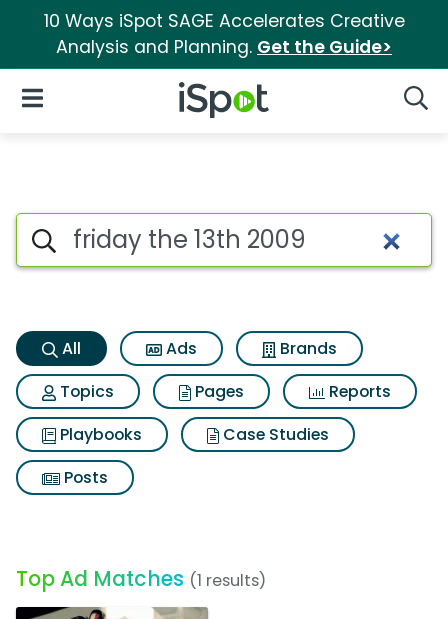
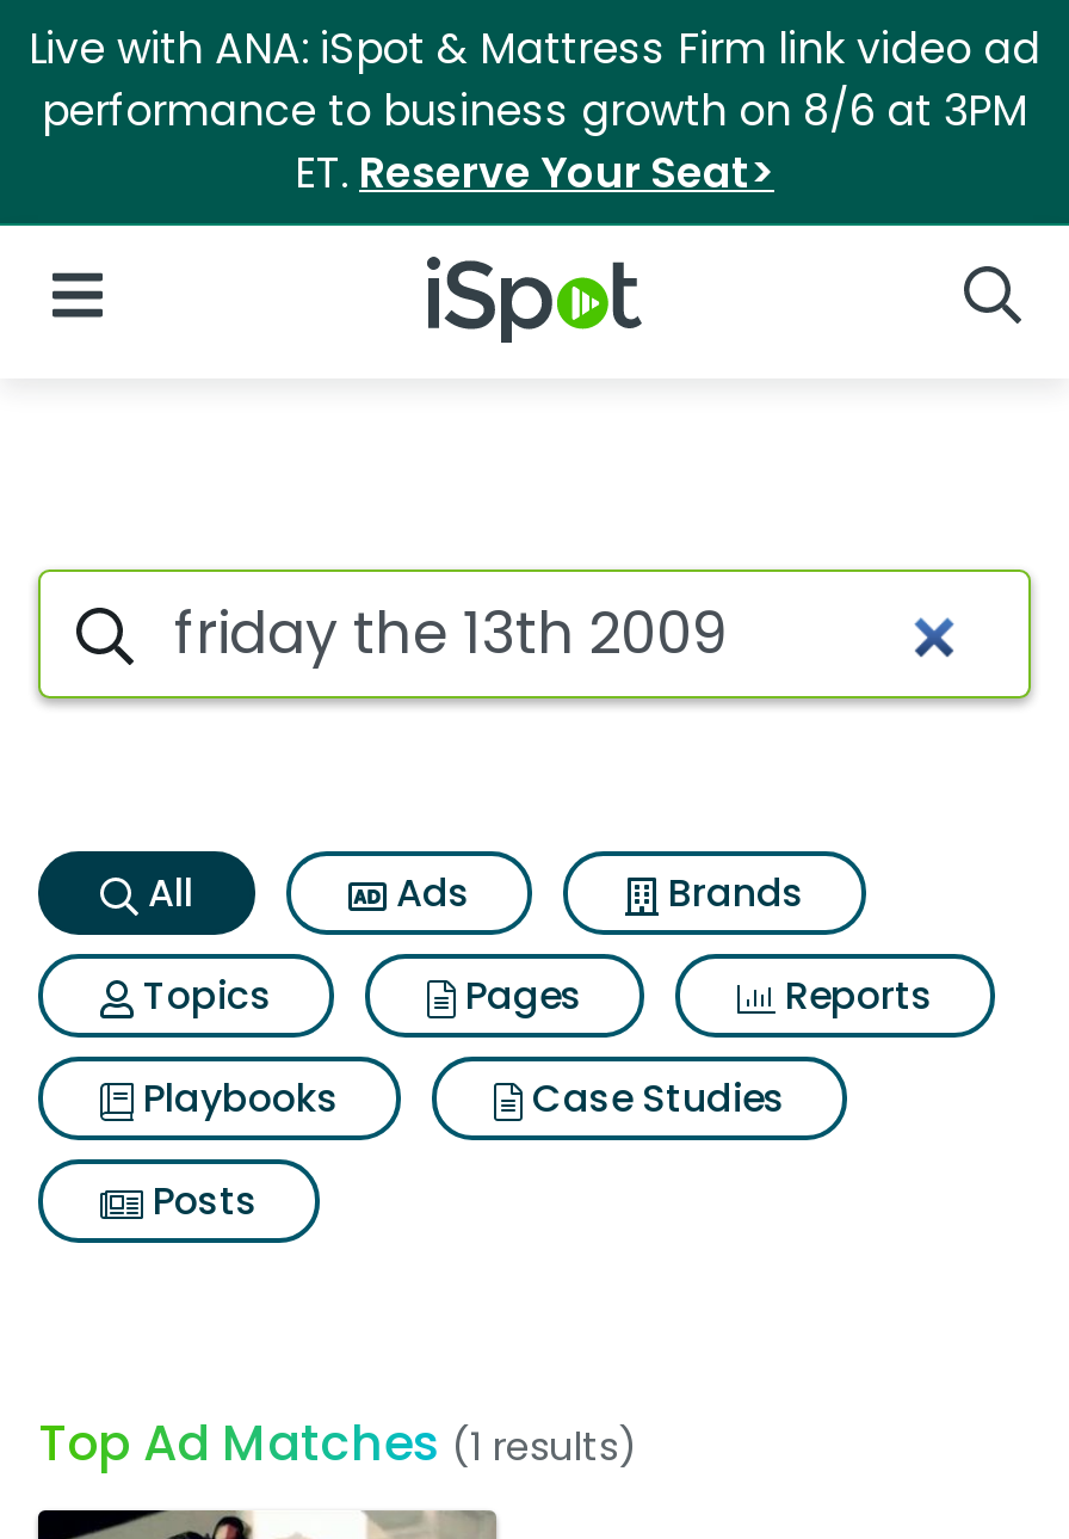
[43,9,404,59] 10 Ways iSpot SAGE Accelerates Creative | Analysis and Planning. Get the Guide> -> [29,20,1040,202] Live with ANA: iSpot & Mattress Firm link video ad | performance to business growth on 8/6 at 3PM | ET. Reserve Your Seat>

